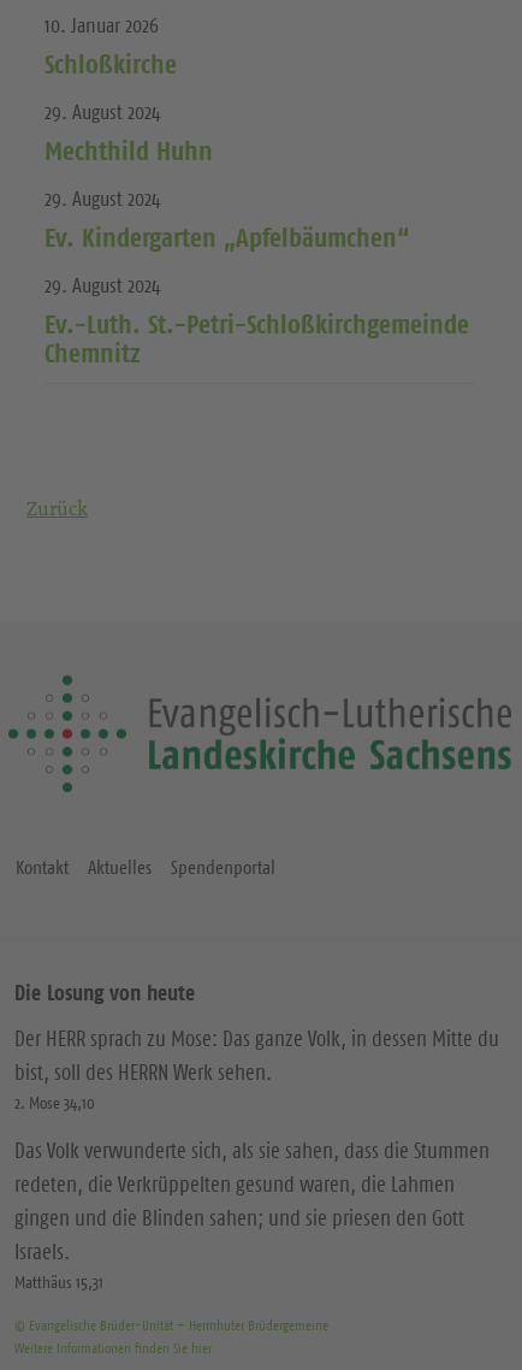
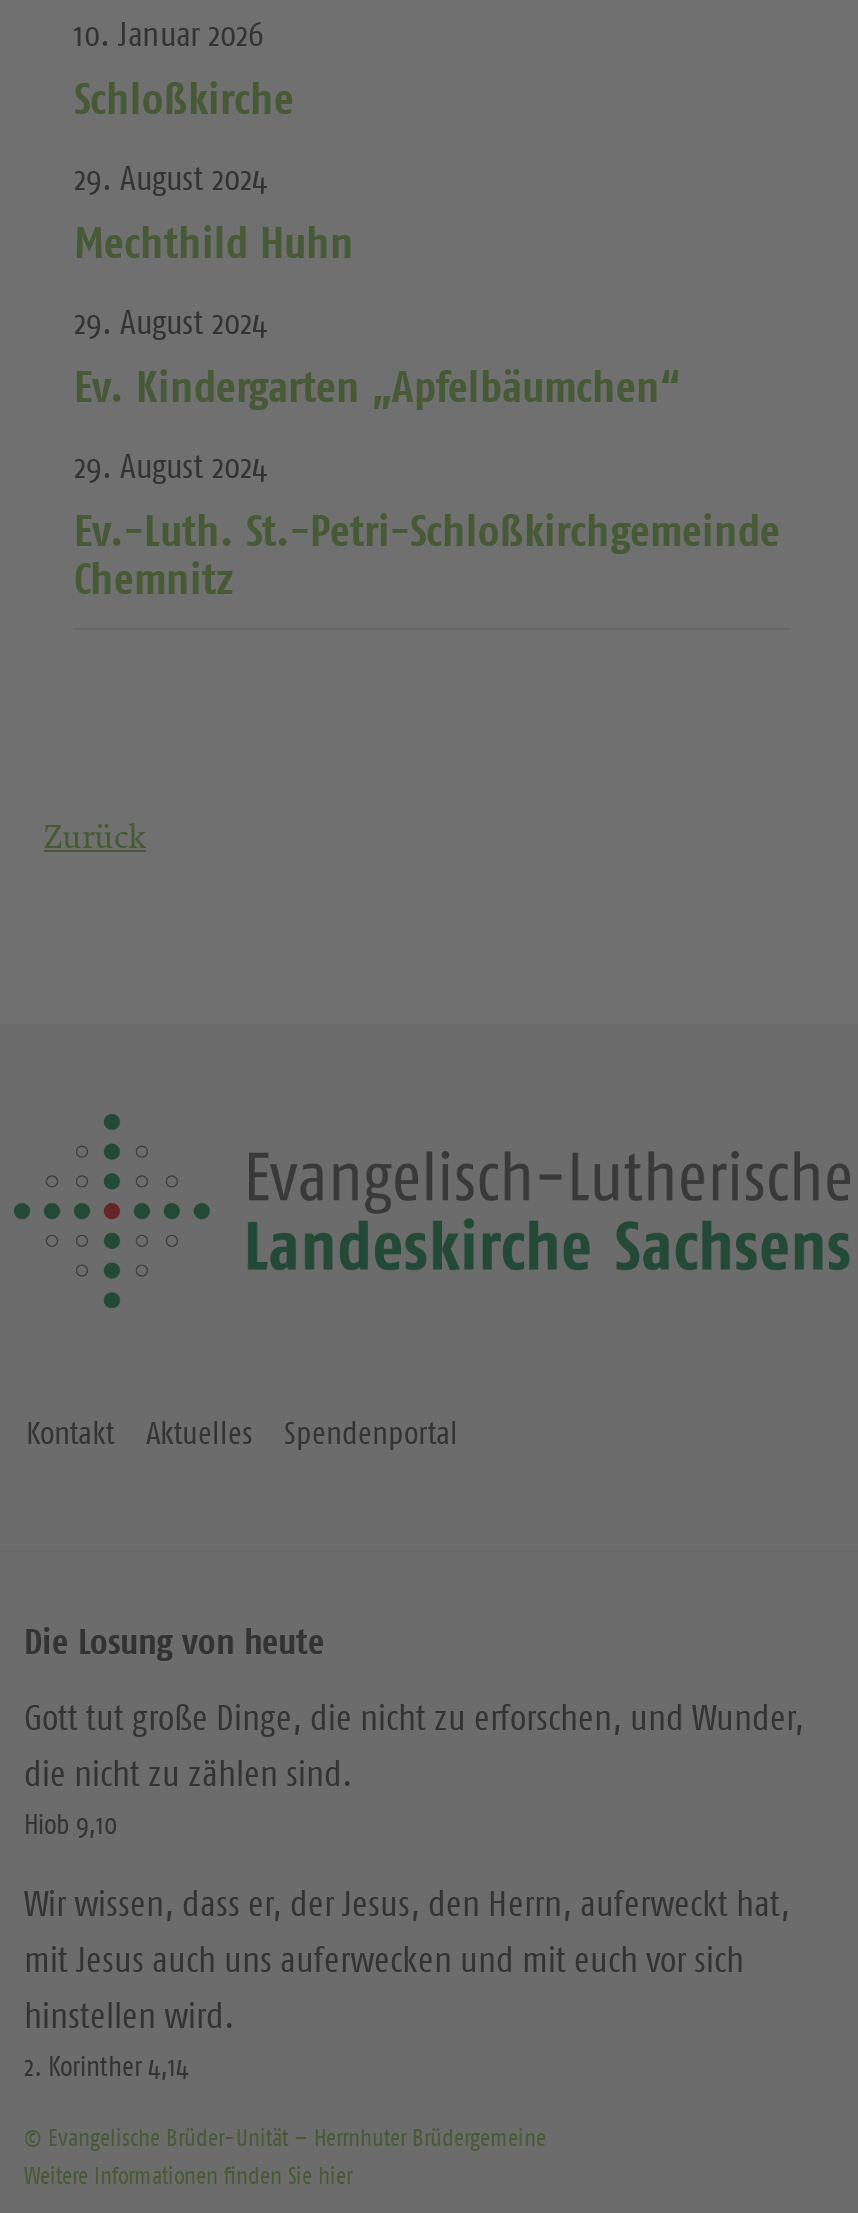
[14,1026,499,1114] Der HERR sprach zu Mose: Das ganze Volk, in dessen Mitte du | bist, soll des HERRN Werk sehen. | 2. Mose 34,10 -> [24,1697,804,1843] Gott tut große Dinge, die nicht zu erforschen, und Wunder, | die nicht zu zählen sind. | Hiob 9,10
[14,1138,490,1293] Das Volk verwunderte sich, als sie sahen, dass die Stummen | redeten, die Verkrüppelten gesund waren, die Lahmen | gingen und die Blinden sahen; und sie priesen den Gott | Israels. | Matthäus 15,31 -> [24,1883,790,2085] Wir wissen, dass er, der Jesus, den Herrn, auferweckt hat, | mit Jesus auch uns auferwecken und mit euch vor sich | hinstellen wird. | 2. Korinther 4,14

